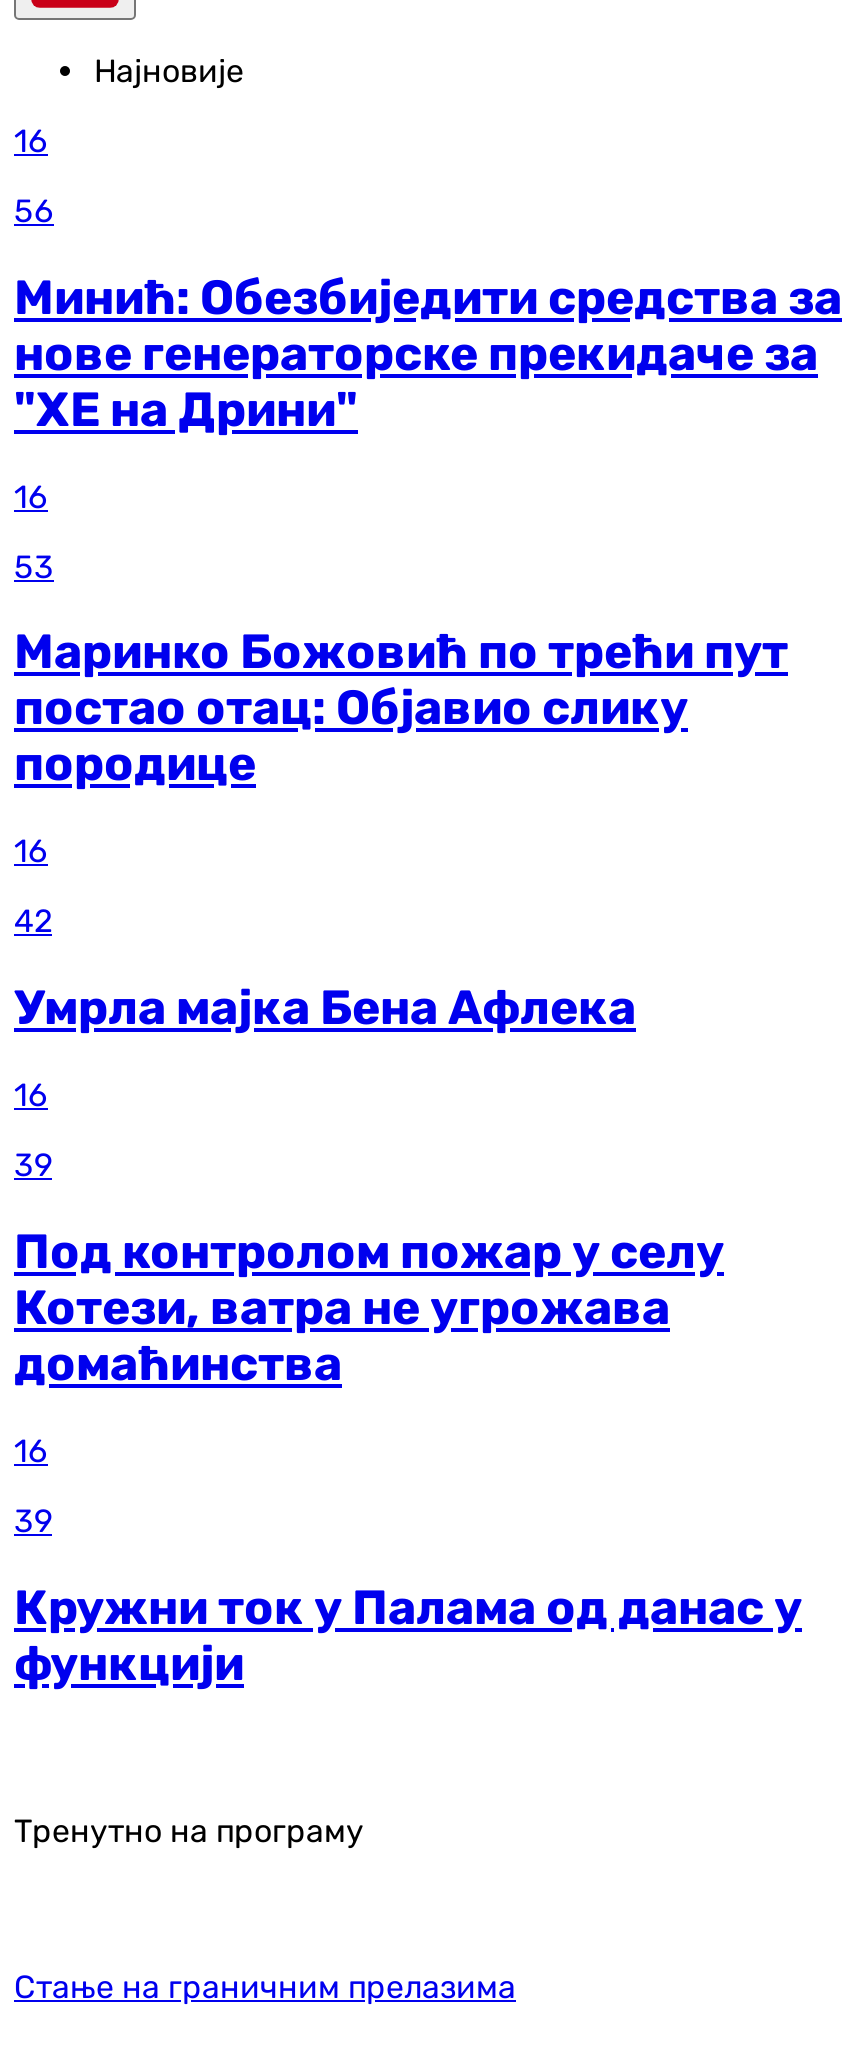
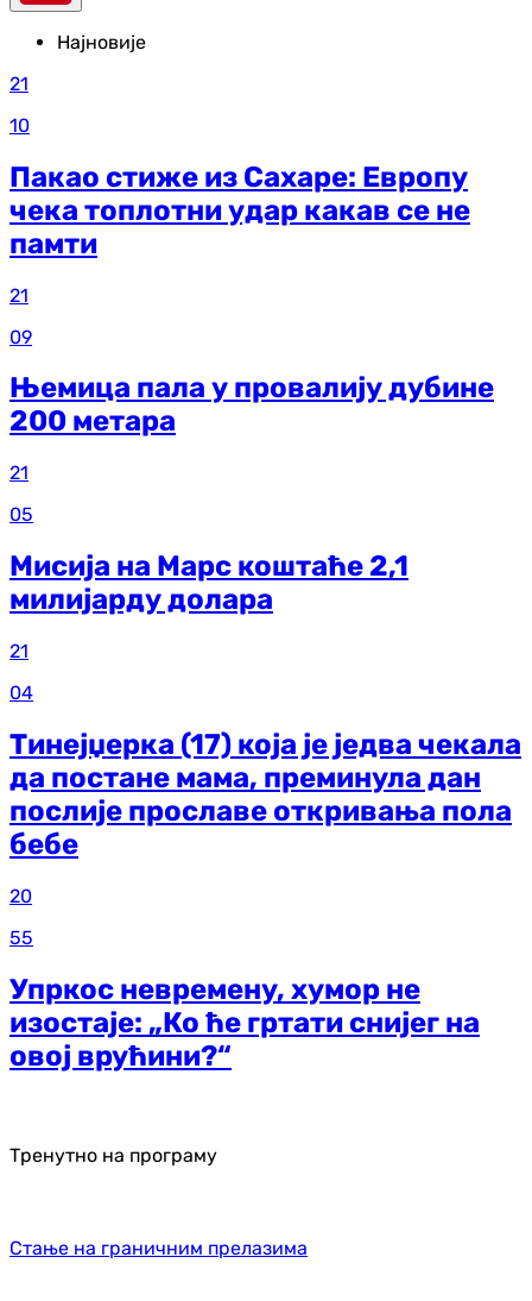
[14,121,48,159] 16 -> [9,72,28,95] 21
[14,191,54,229] 56 -> [9,114,30,136] 10
[14,269,842,437] Минић: Обезбиједити средства за | нове генераторске прекидаче за | "ХE на Дрини" -> [9,160,470,260] Пакао стиже из Сахаре: Европу | чека топлотни удар какав се не | памти
[14,477,48,515] 16 -> [9,284,28,306] 21
[14,547,54,585] 53 -> [9,325,32,348] 09
[14,625,788,793] Маринко Божовић по трећи пут | постао отац: Објавио слику | породице -> [9,372,494,438] Њемица пала у провалију дубине | 200 метара
[14,833,48,871] 16 -> [9,462,28,484] 21
[14,903,52,941] 42 -> [9,503,33,526] 05
[14,980,636,1036] Умрла мајка Бена Афлека -> [9,550,408,616] Мисија на Марс коштаће 2,1 | милијарду долара
[14,1076,48,1114] 16 -> [9,640,28,663] 21
[14,1146,52,1184] 39 -> [9,682,33,704] 04
[14,1224,724,1392] Под контролом пожар у селу | Котези, ватра не угрожава | домаћинства -> [9,728,521,861] Тинејџерка (17) која је једва чекала | да постане мама, преминула дан | послије прославе откривања пола | бебе
[14,1432,48,1470] 16 -> [9,885,32,907] 20
[14,1502,52,1540] 39 -> [9,926,33,949] 55
[14,1580,802,1692] Кружни ток у Палама од данас у | функцији -> [9,973,480,1072] Упркос невремену, хумор не | изостаје: „Ко ће гртати снијег на | овој врућини?“

